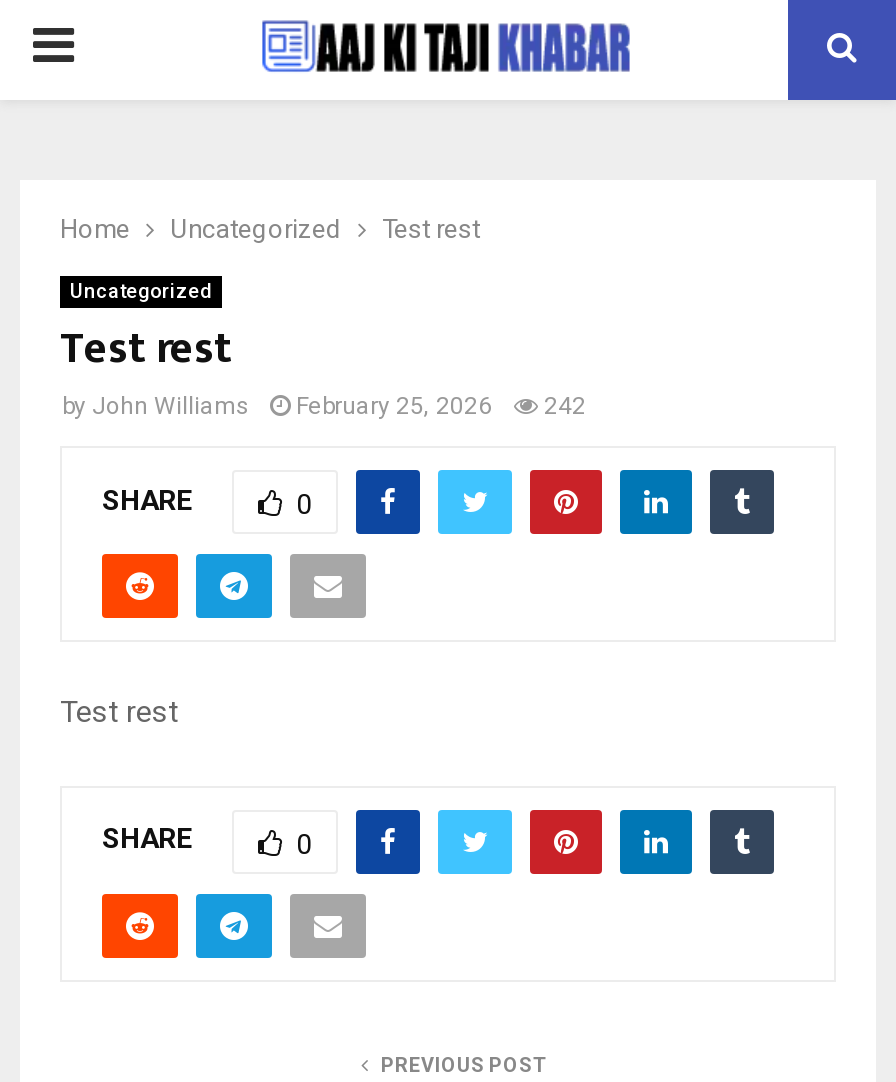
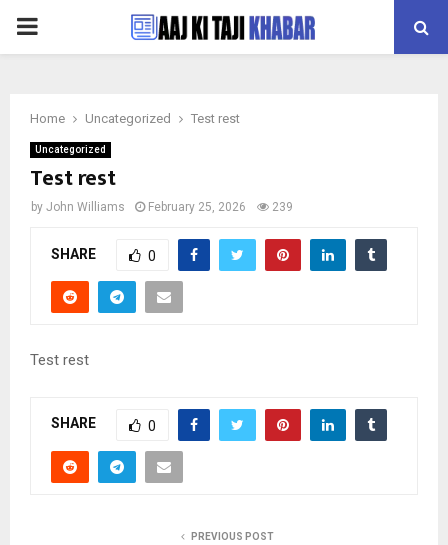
[62,392,586,420] by John Williams February 25, 2026 242 -> [31,200,293,214] by John Williams February 25, 2026 239

